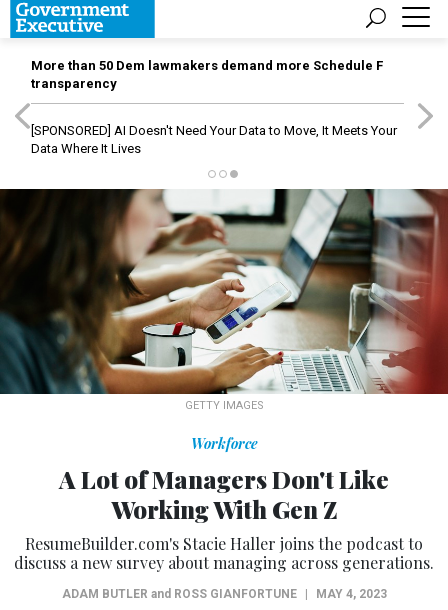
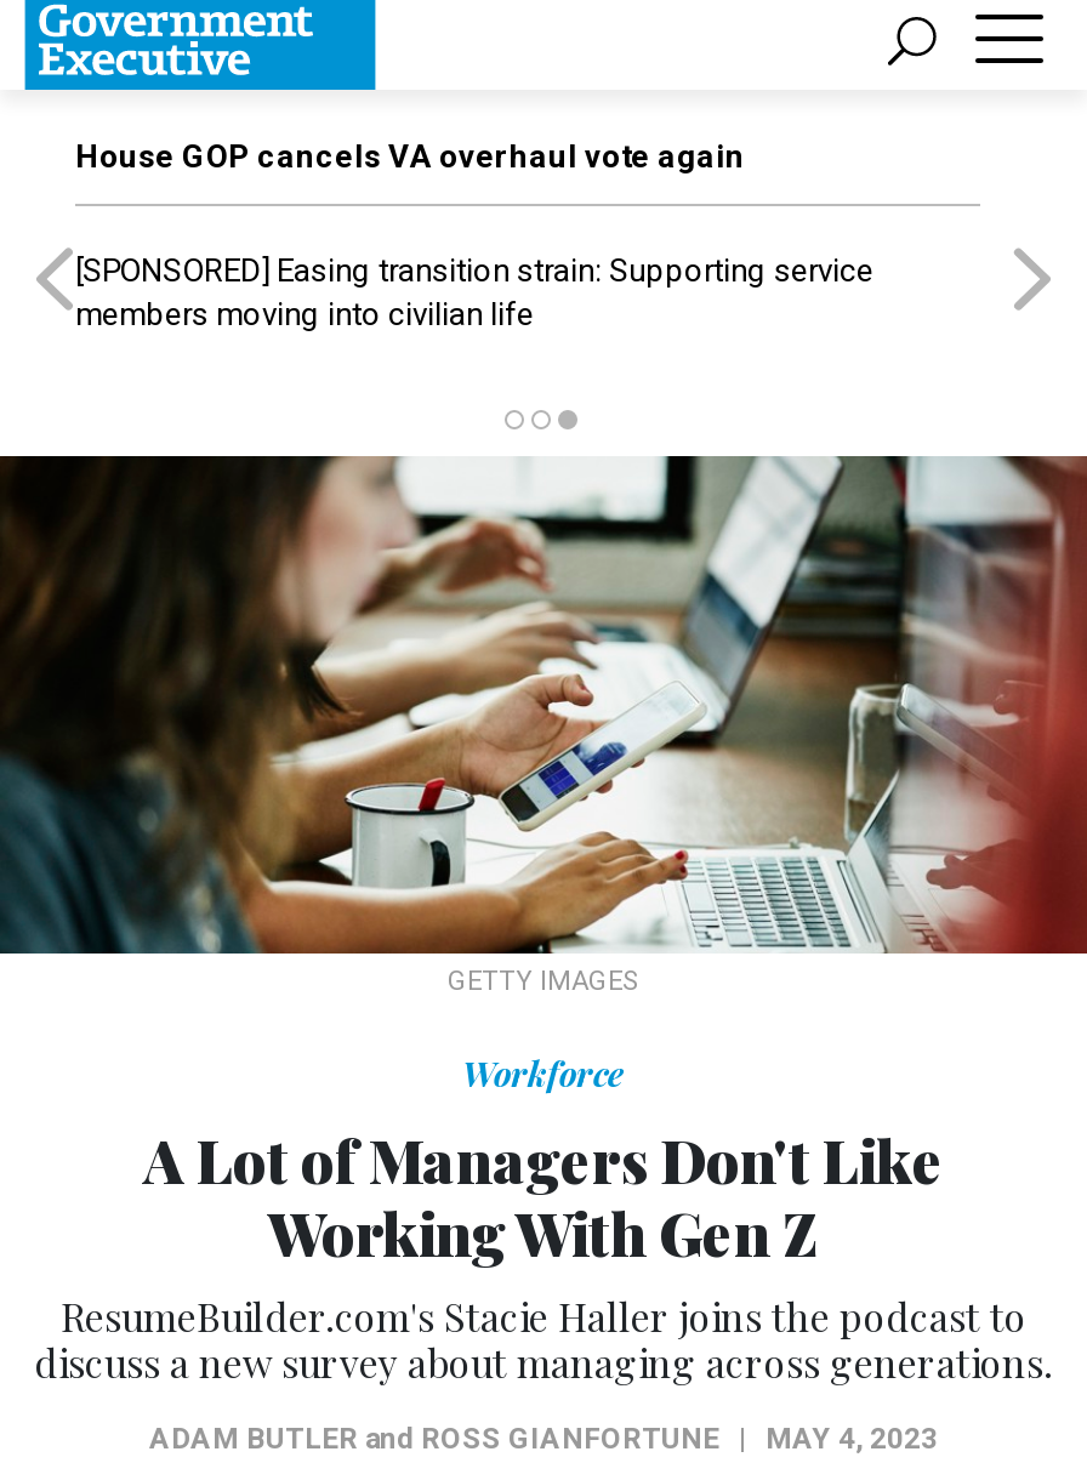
[31,58,383,91] More than 50 Dem lawmakers demand more Schedule F | transparency -> [75,138,745,175] House GOP cancels VA overhaul vote again
[31,123,397,156] [SPONSORED] AI Doesn't Need Your Data to Move, It Meets Your | Data Where It Lives -> [75,252,873,332] [SPONSORED] Easing transition strain: Supporting service | members moving into civilian life

